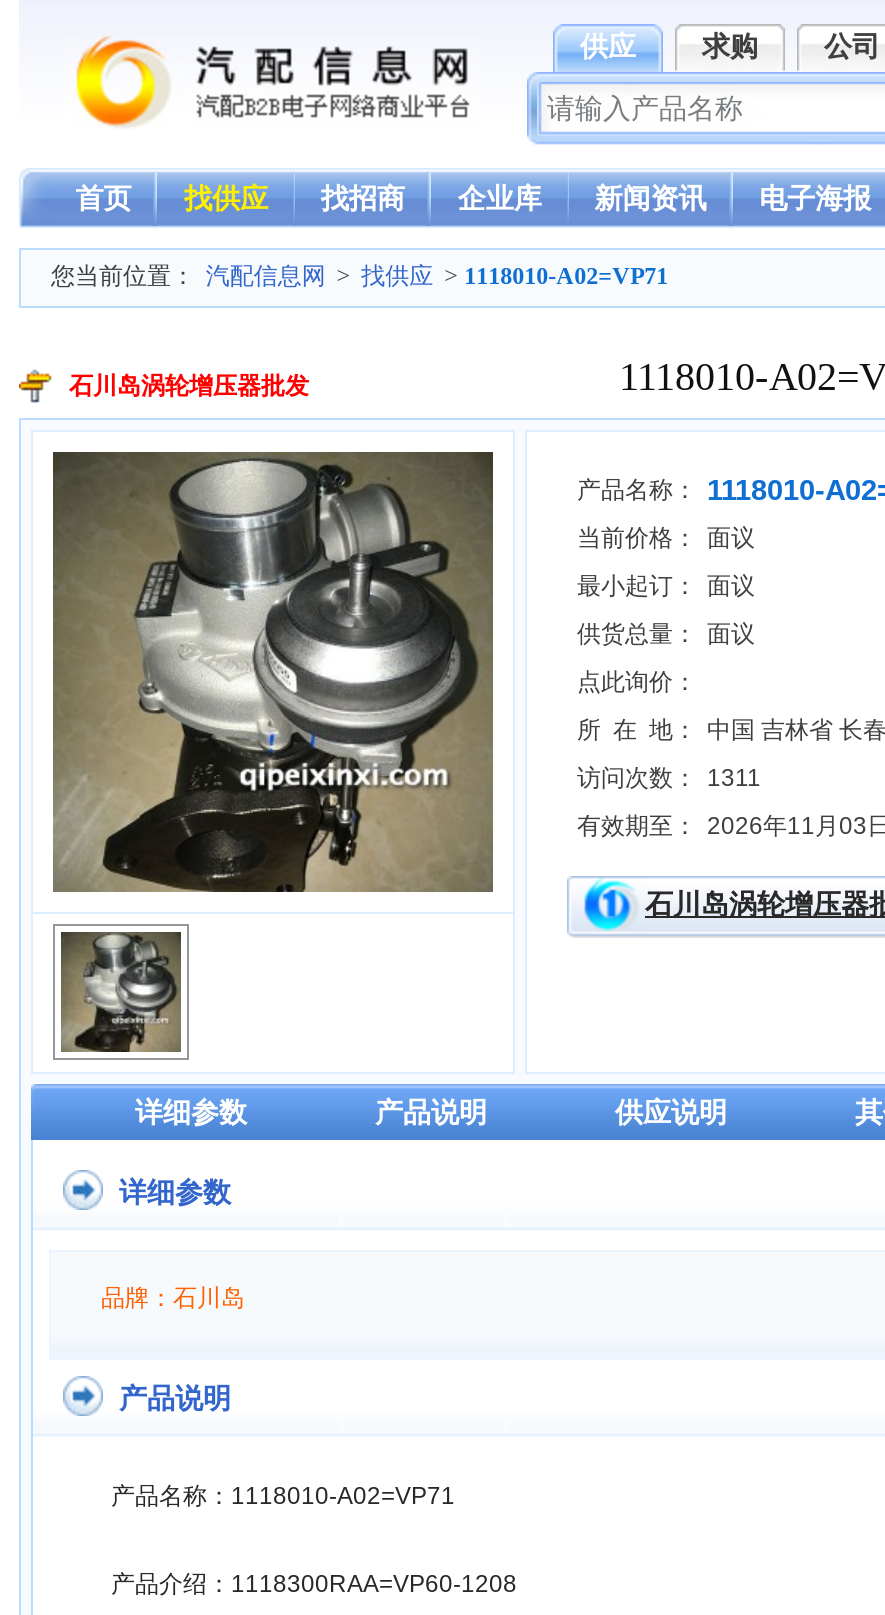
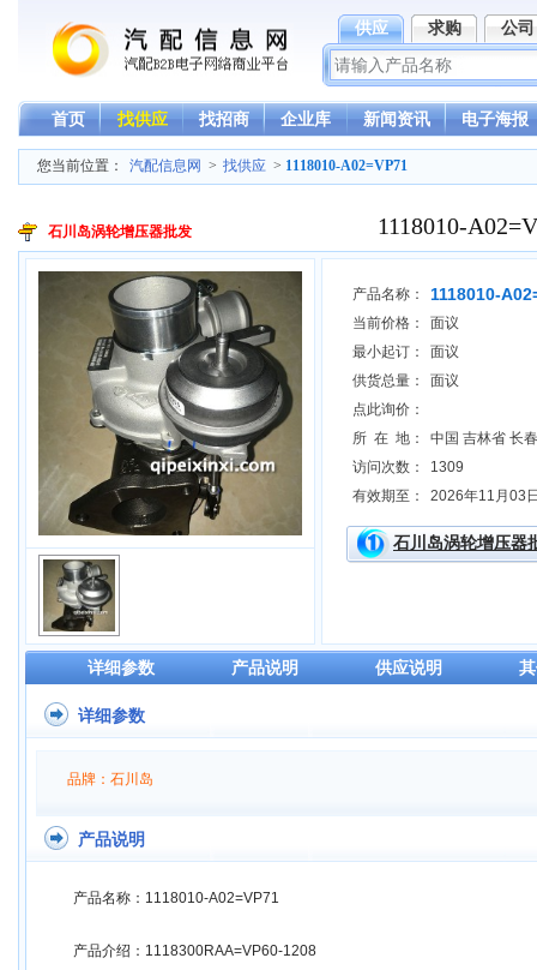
[577,764,761,792] 访问次数： 1311 -> [352,459,464,475] 访问次数： 1309

